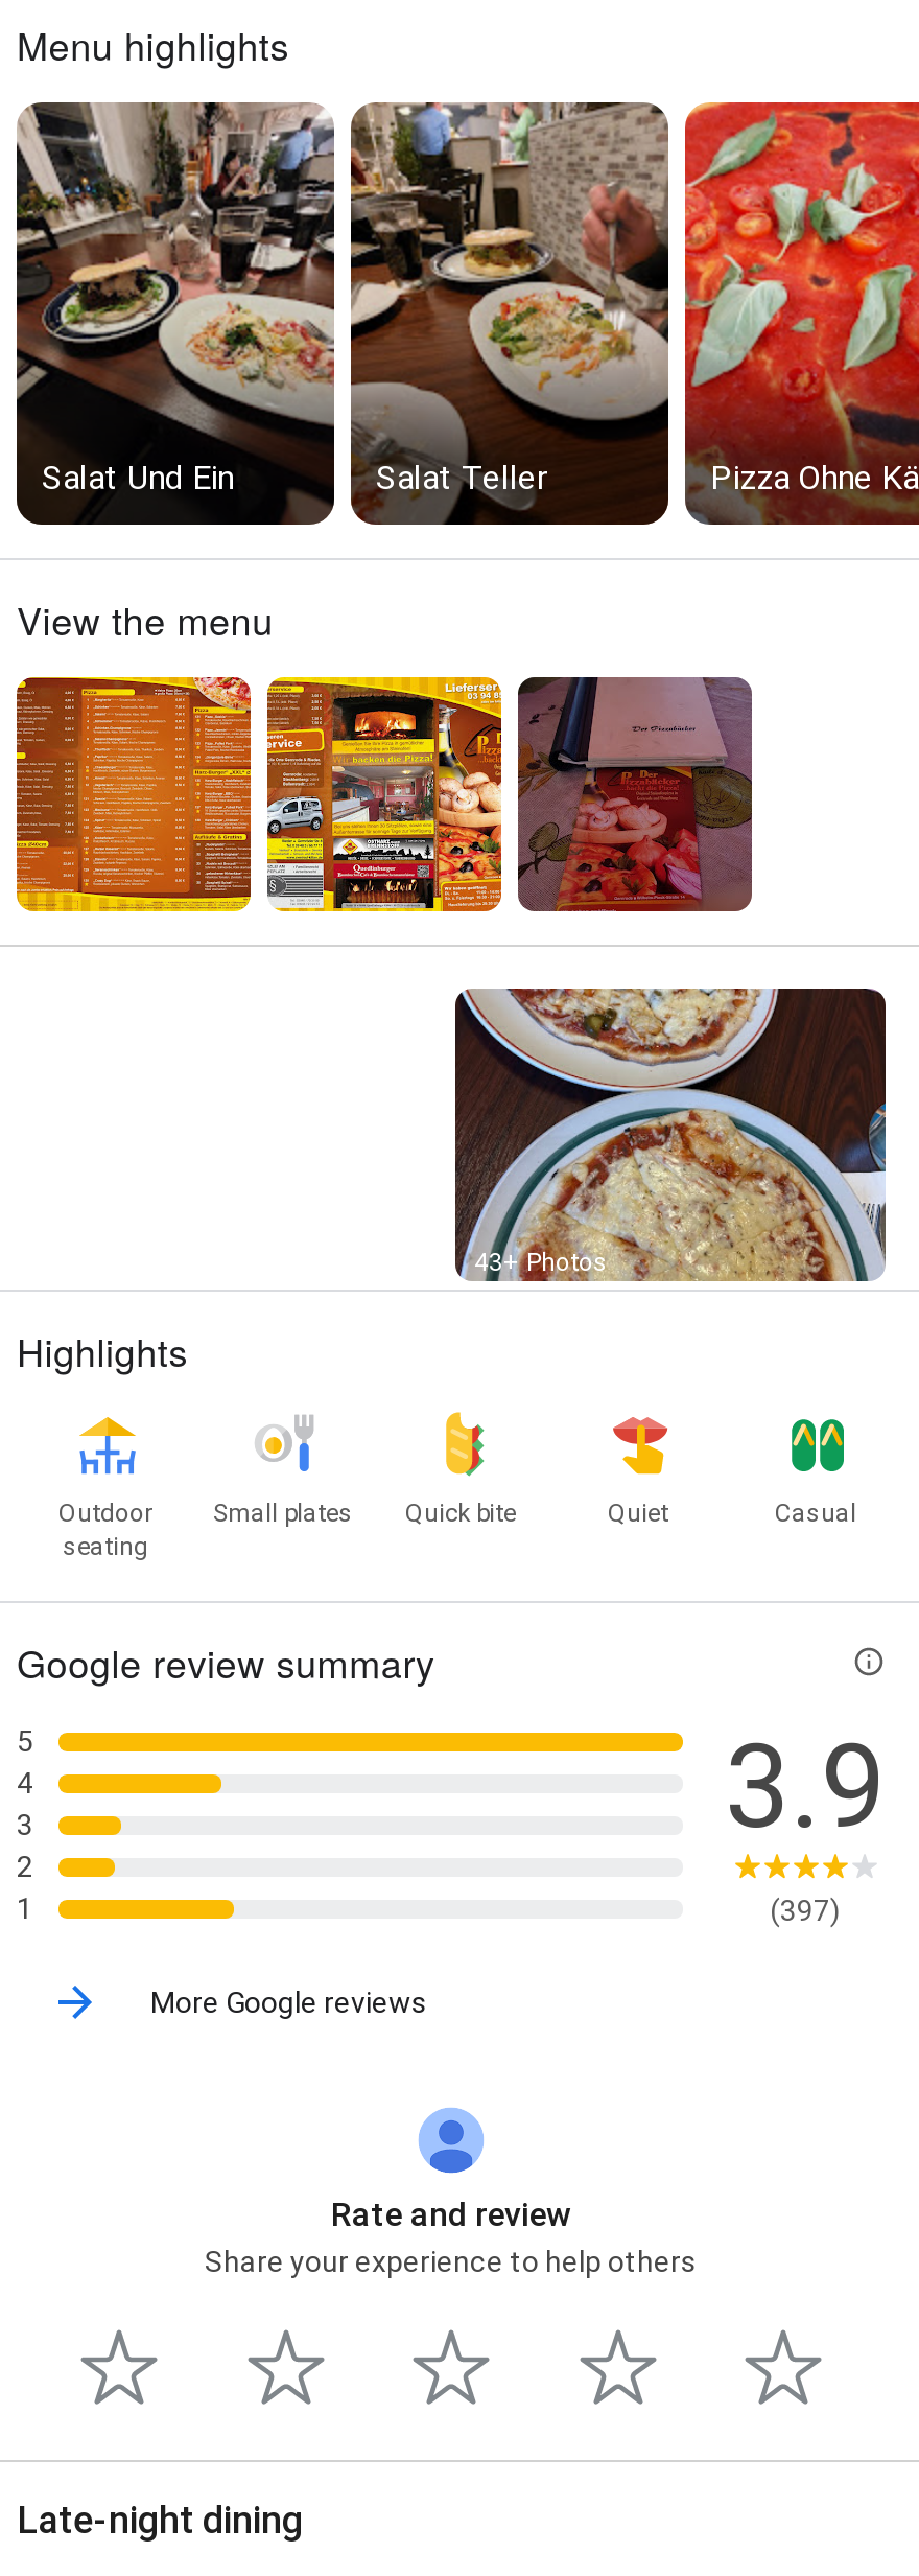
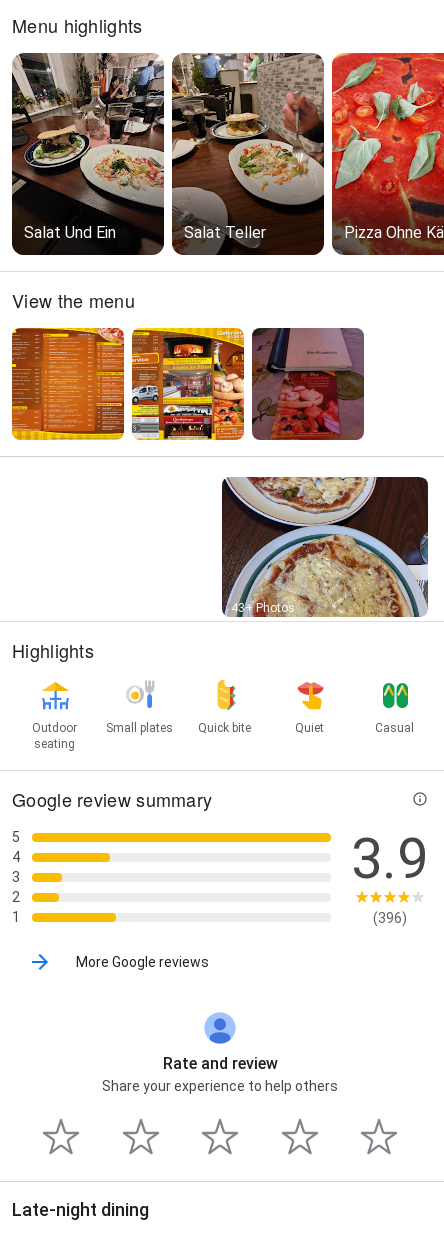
[770,1893,841,1926] (397) -> [372,910,406,926] (396)

